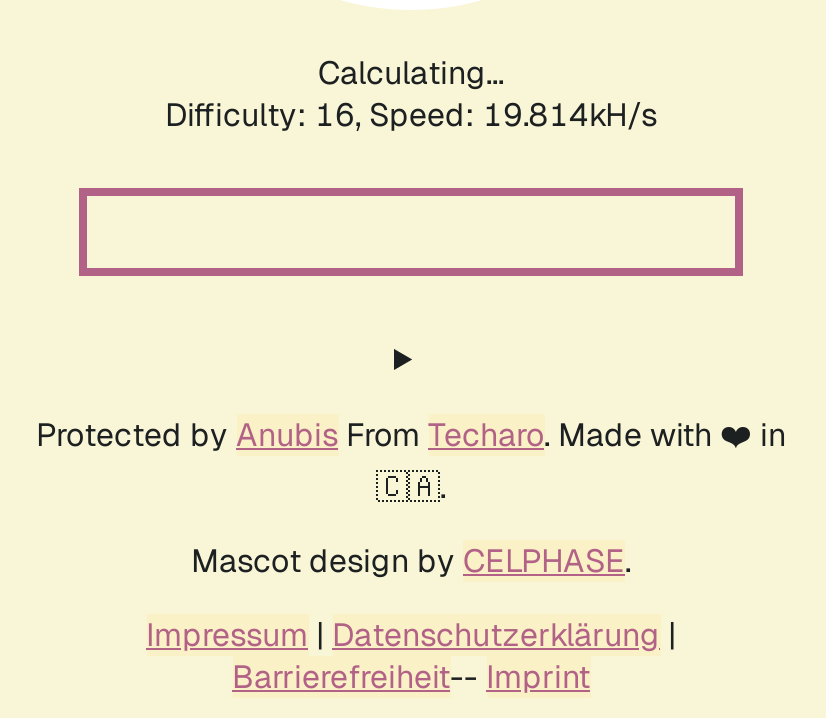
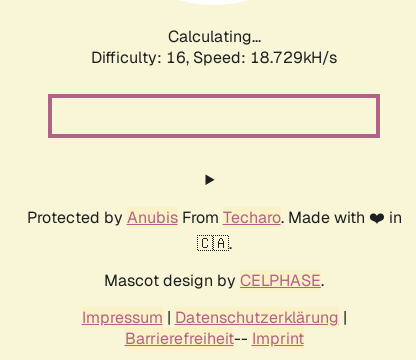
[165,94,657,136] Difficulty: 16, Speed: 19.814kH/s -> [91,47,337,68] Difficulty: 16, Speed: 18.729kH/s

